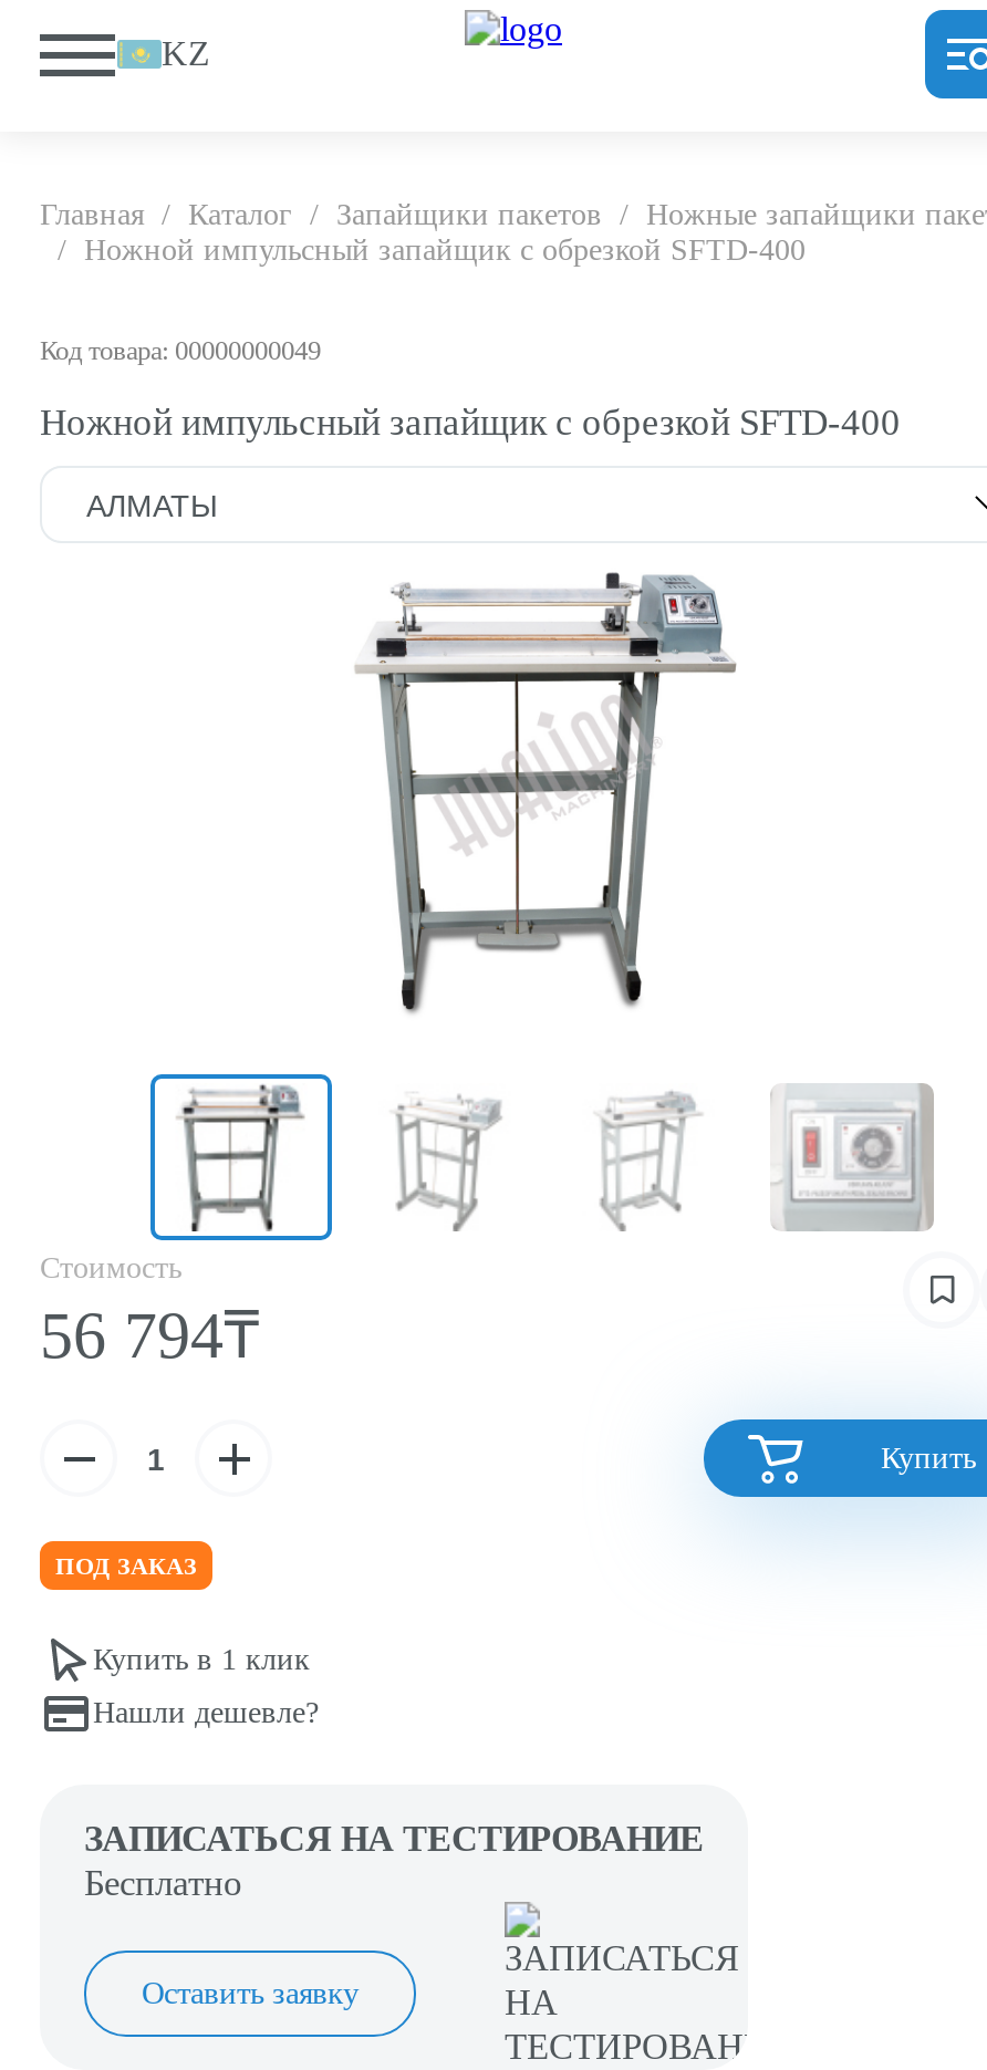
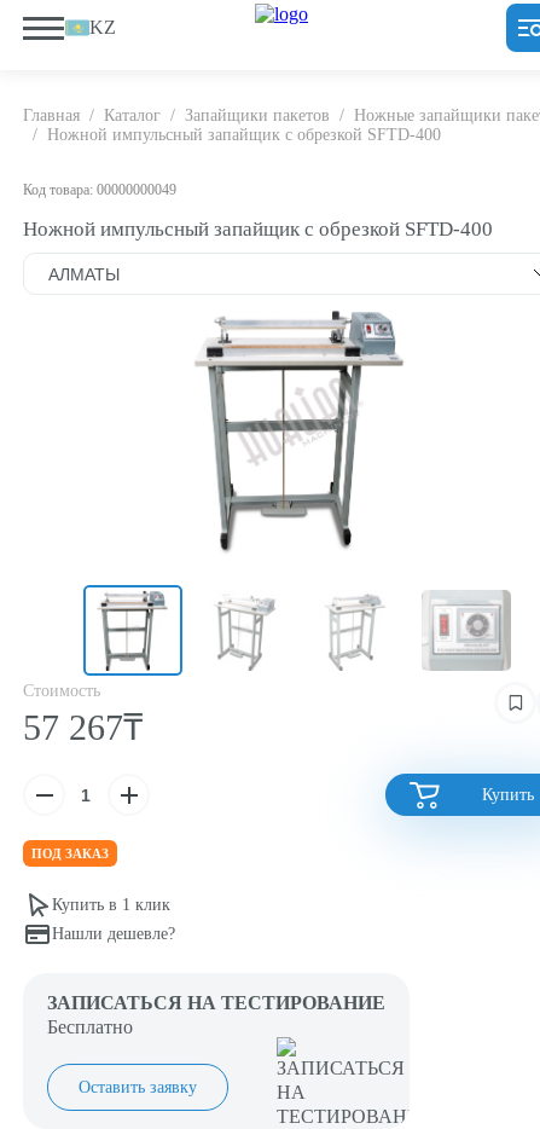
[40,1298,259,1371] 56 794₸ -> [23,707,143,747] 57 267₸

